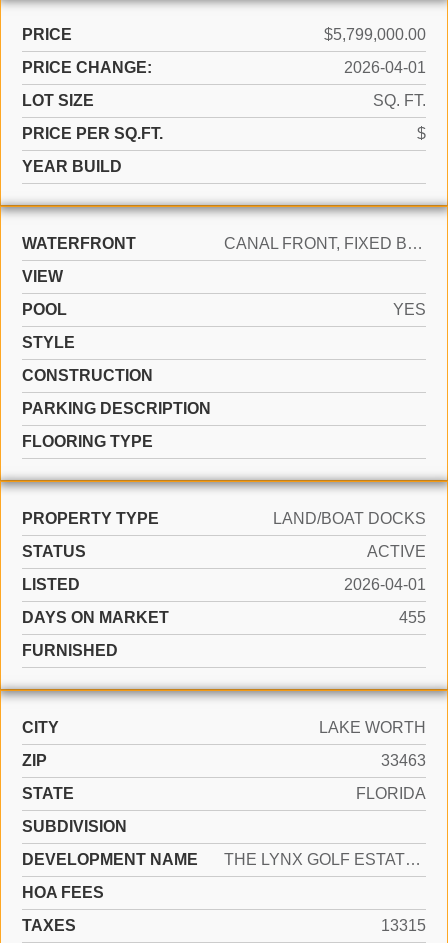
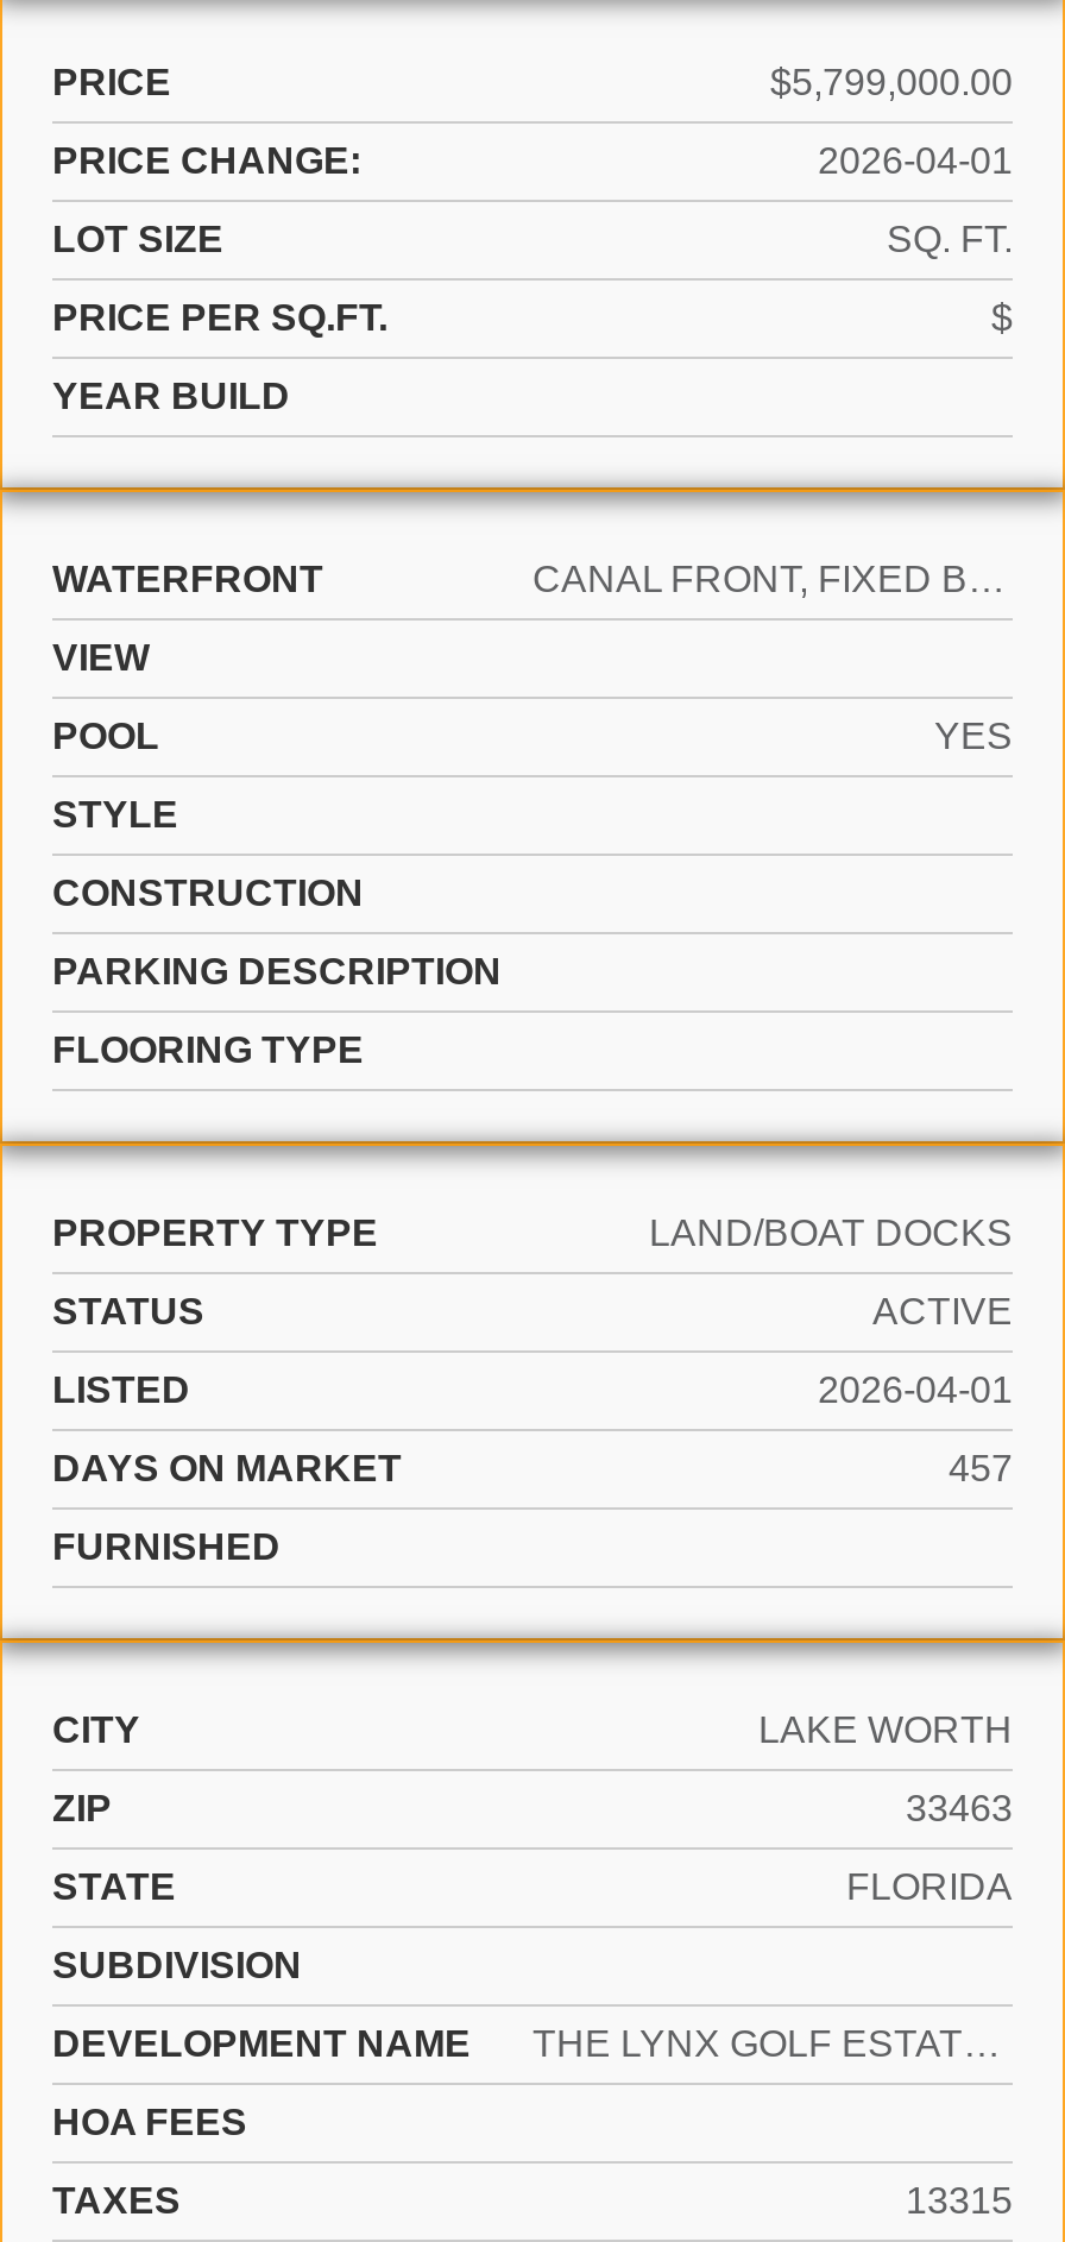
[399,609,426,626] 455 -> [949,1448,1013,1489] 457

